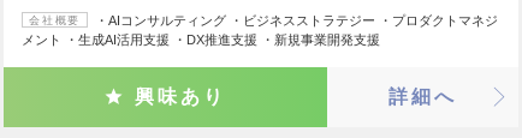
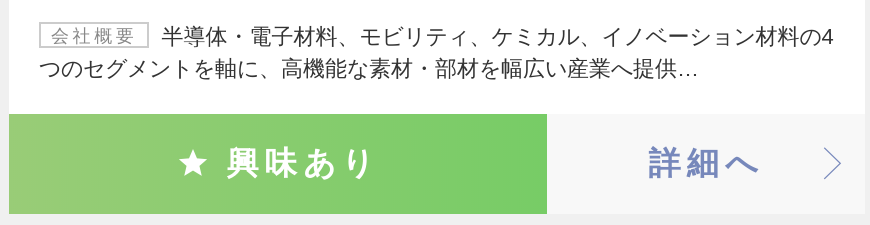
[22,13,498,47] ・AIコンサルティング ・ビジネスストラテジー ・プロダクトマネジ | メント ・生成AI活用支援 ・DX推進支援 ・新規事業開発支援 -> [39,24,833,80] 半導体・電子材料、モビリティ、ケミカル、イノベーション材料の4 | つのセグメントを軸に、高機能な素材・部材を幅広い産業へ提供…

